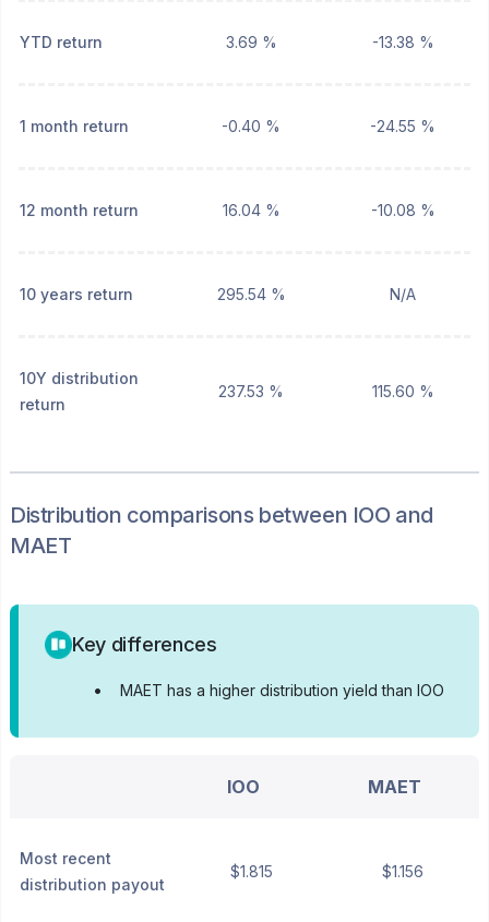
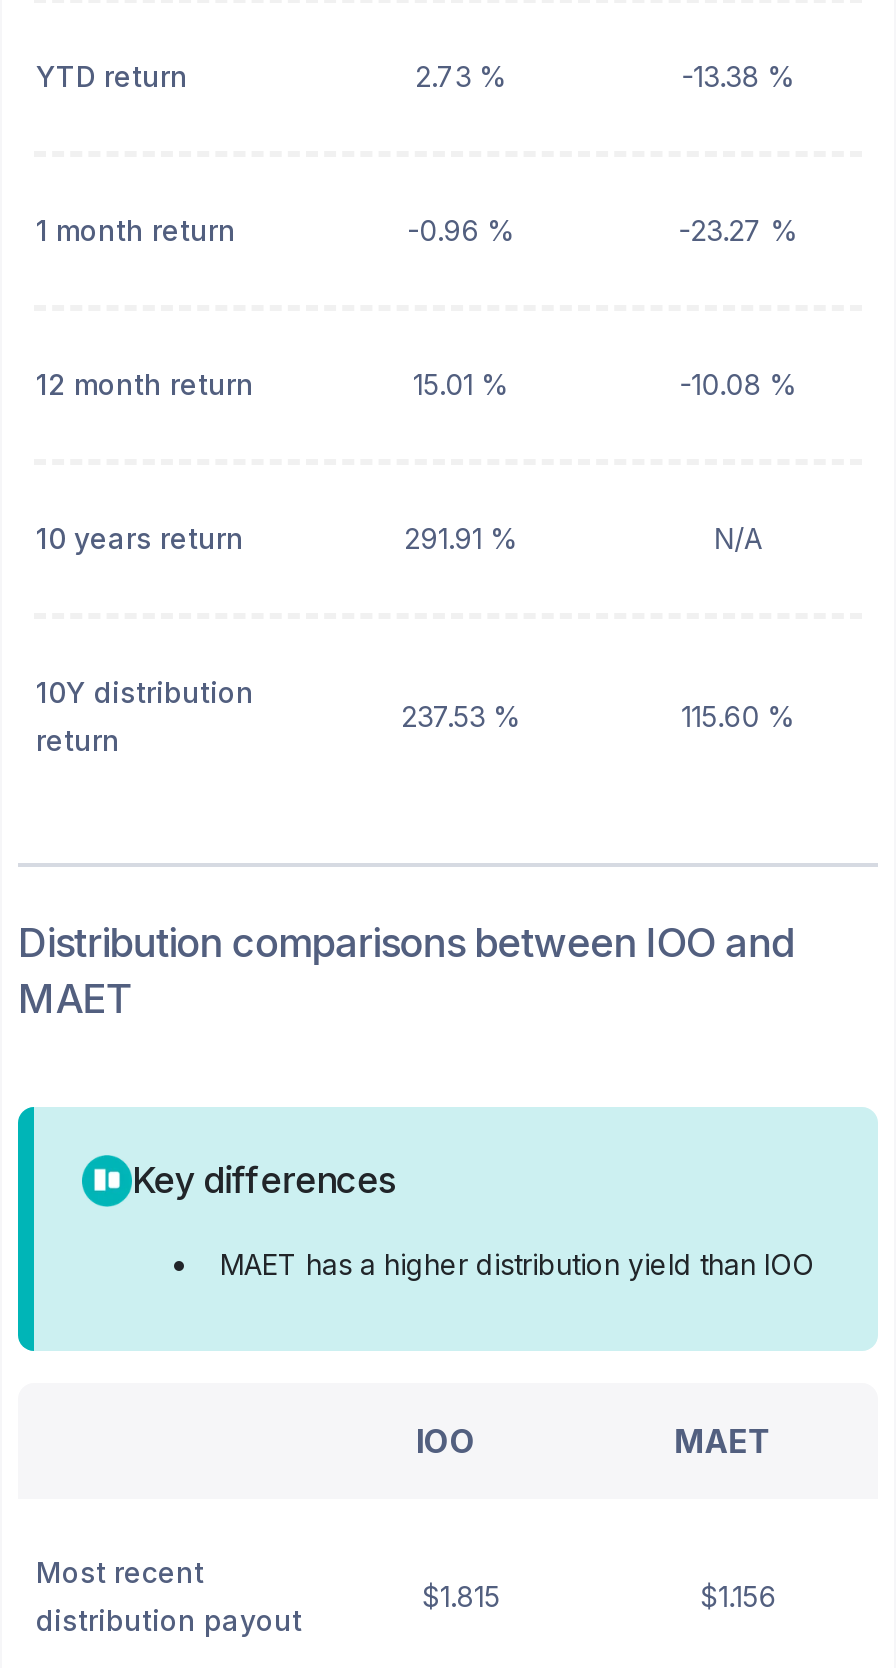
[226,33,277,51] 3.69 % -> [415,59,507,93] 2.73 %
[222,117,281,135] -0.40 % -> [407,213,515,247] -0.96 %
[370,117,436,135] -24.55 % -> [678,213,798,247] -23.27 %
[223,201,281,219] 16.04 % -> [413,367,509,401] 15.01 %
[217,285,286,303] 295.54 % -> [404,521,518,555] 291.91 %

